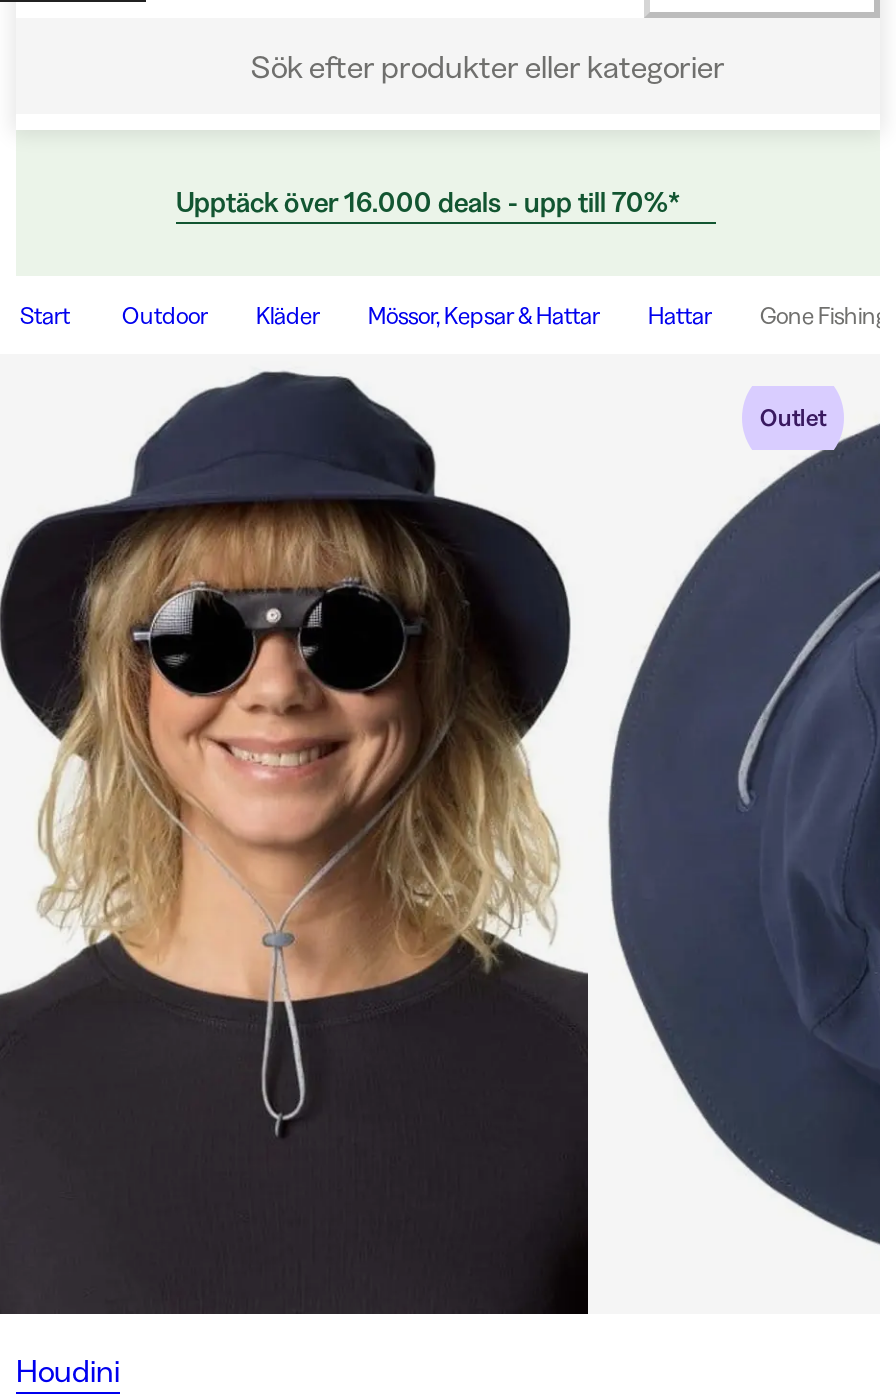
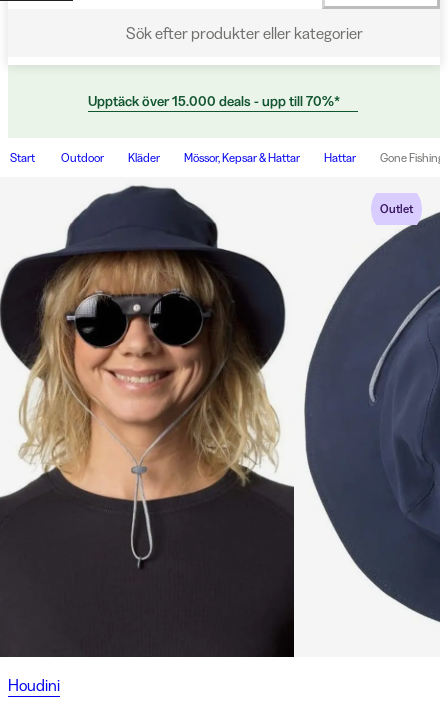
[176,184,680,220] Upptäck över 16.000 deals - upp till 70%* -> [88,92,340,110] Upptäck över 15.000 deals - upp till 70%*

